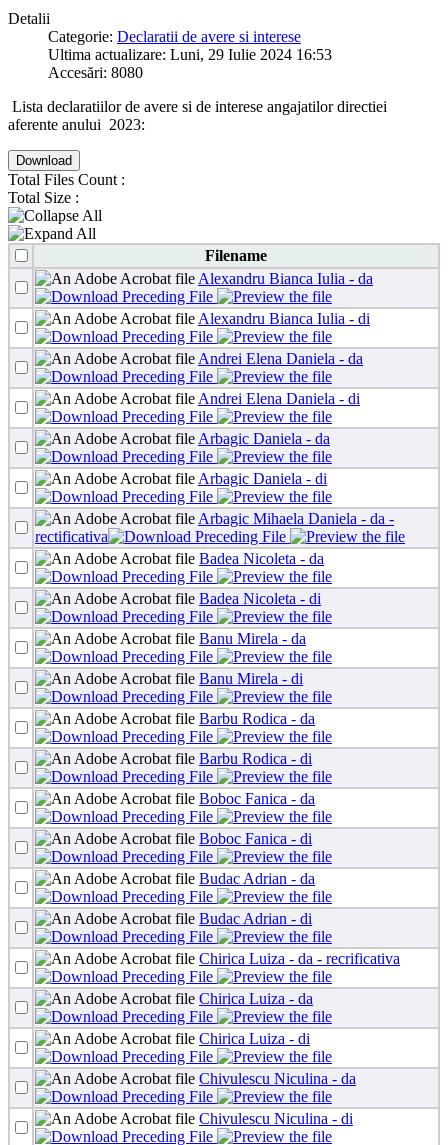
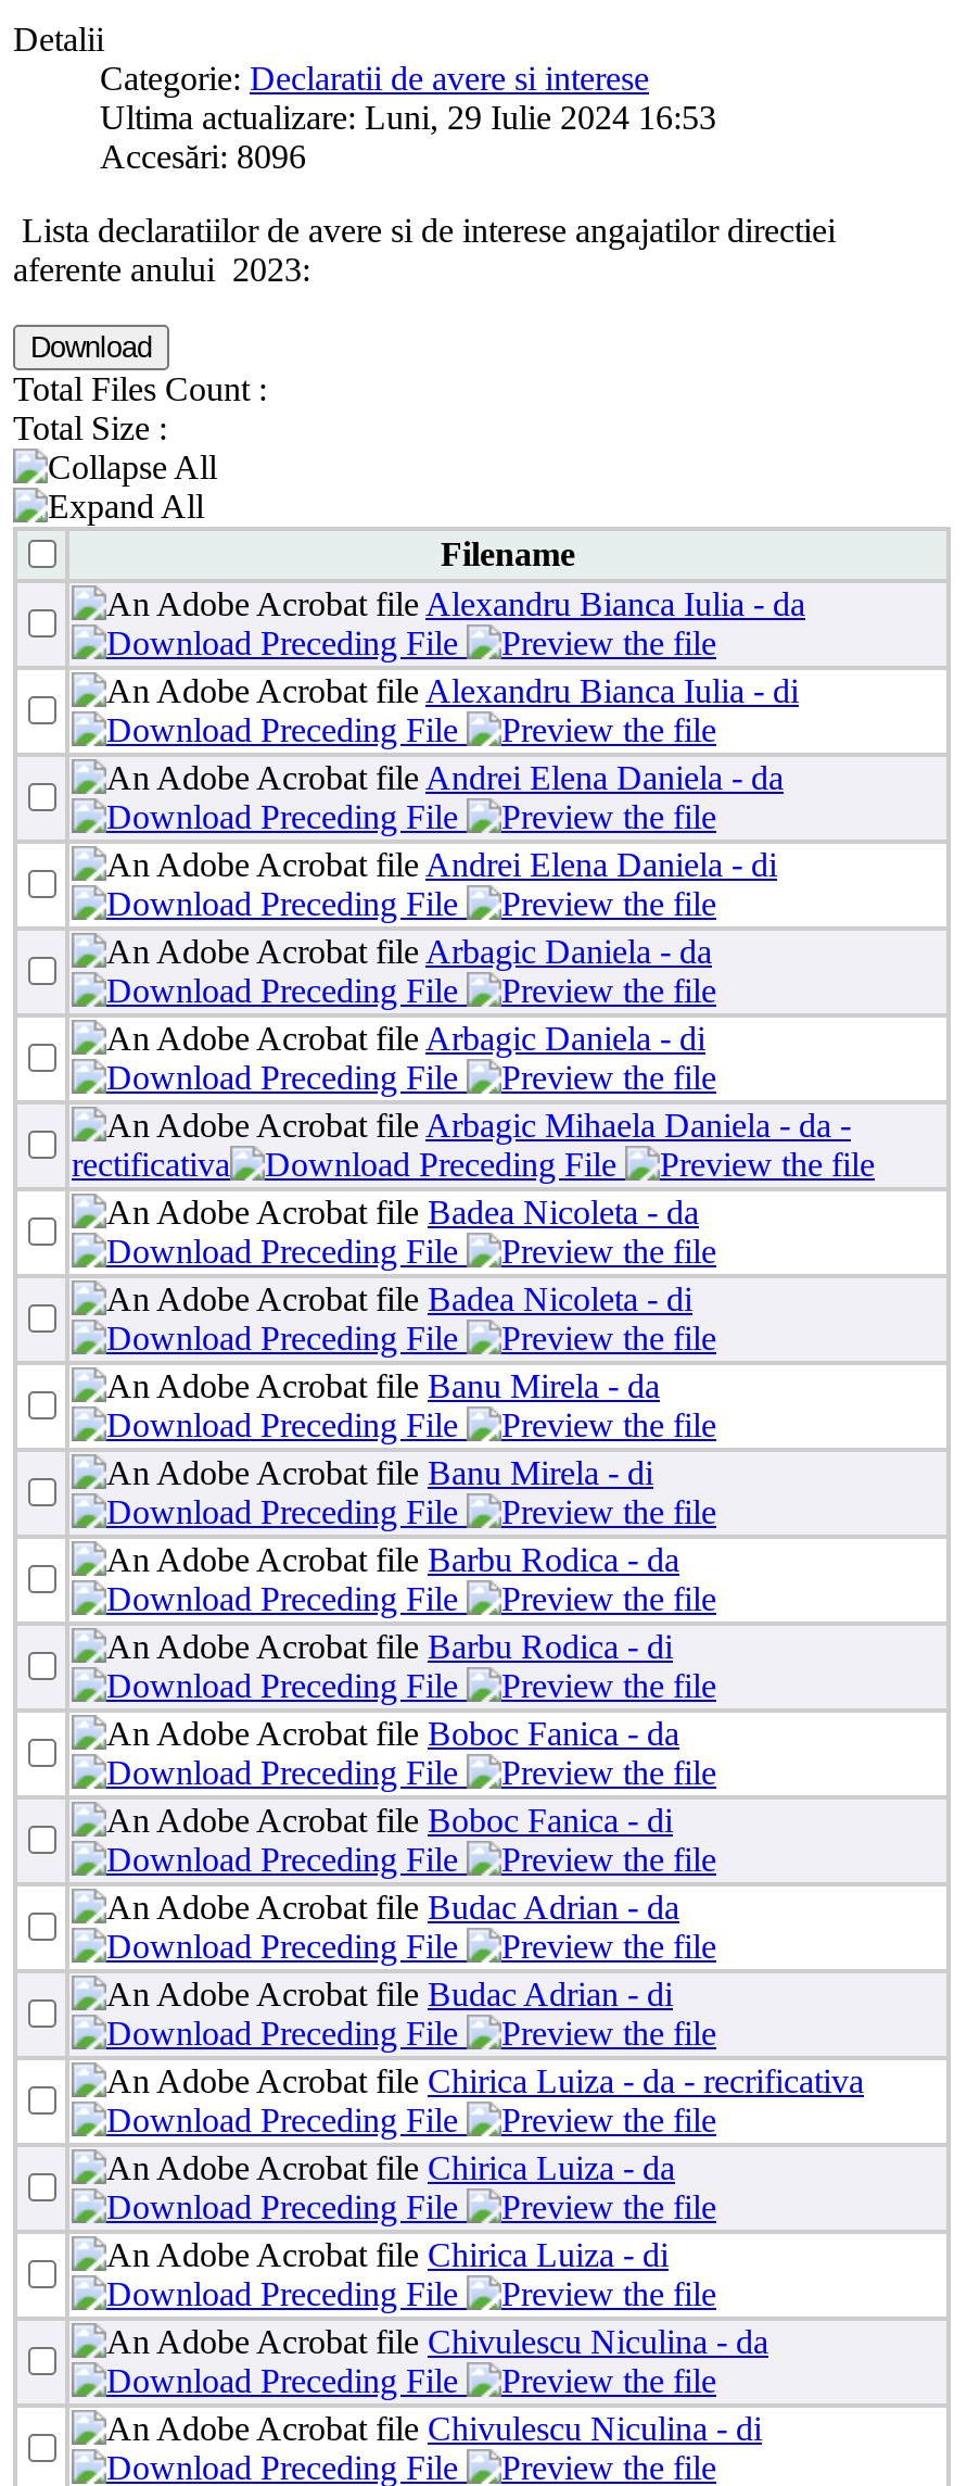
[48,64,143,81] Accesări: 8080 -> [100,137,306,174] Accesări: 8096

